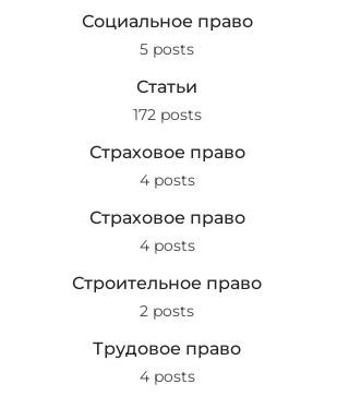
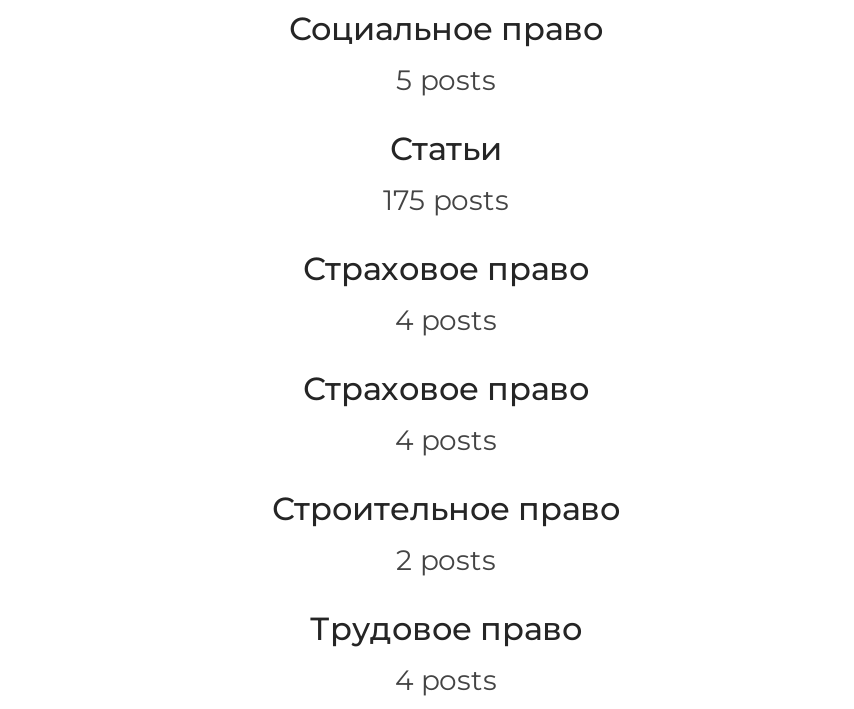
[133,105,201,124] 172 posts -> [383,182,509,218] 175 posts

